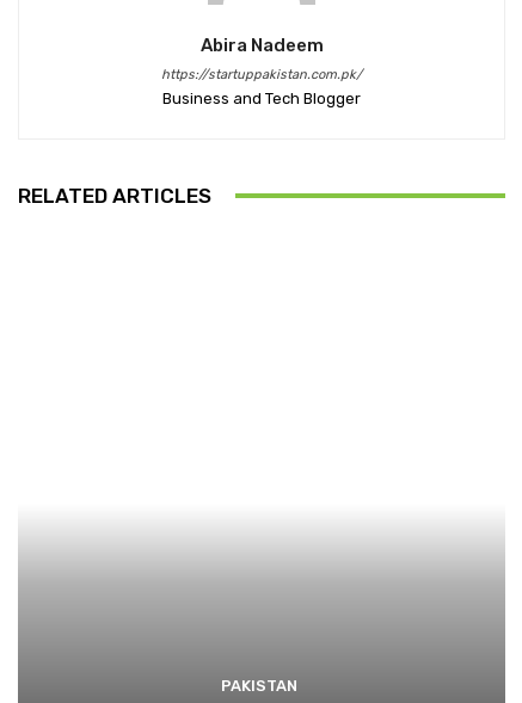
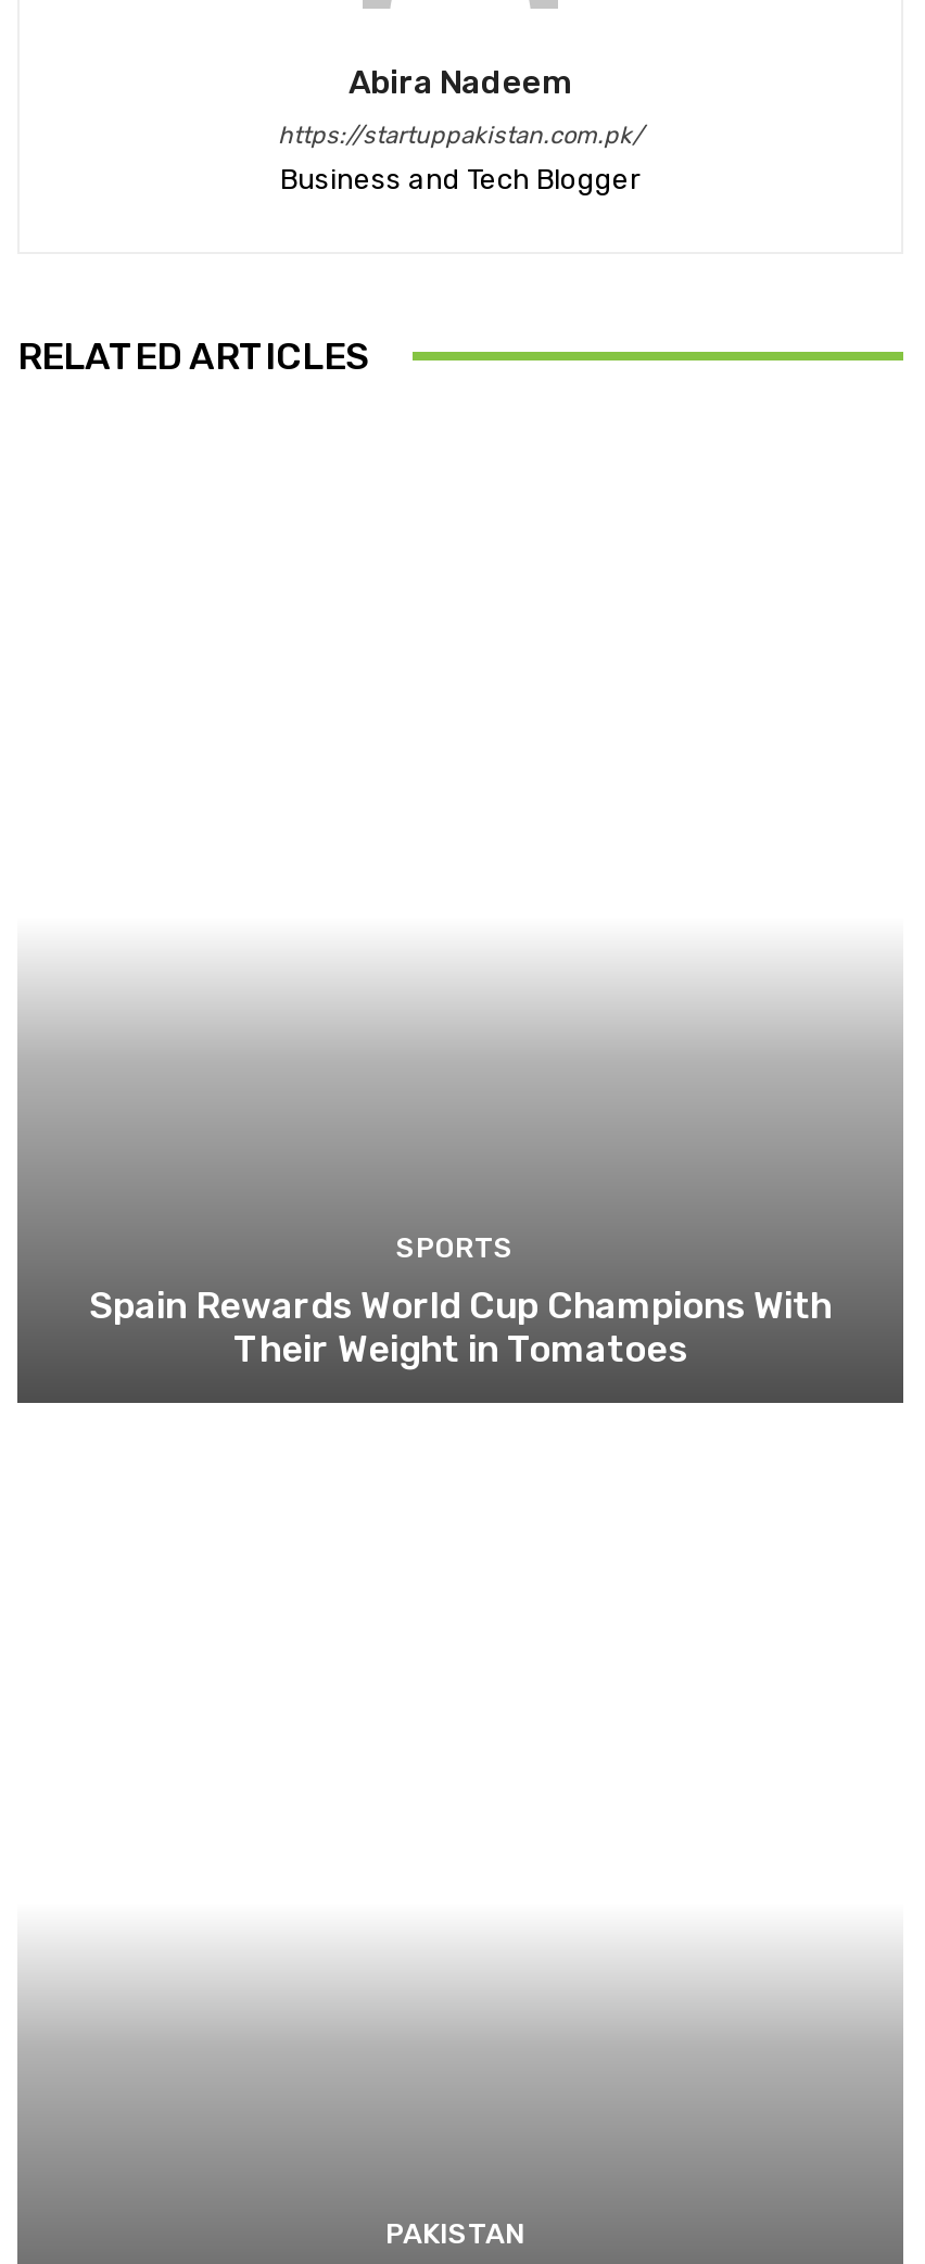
none -> [89,1231,832,1370] SPORTS | Spain Rewards World Cup Champions With | Their Weight in Tomatoes

